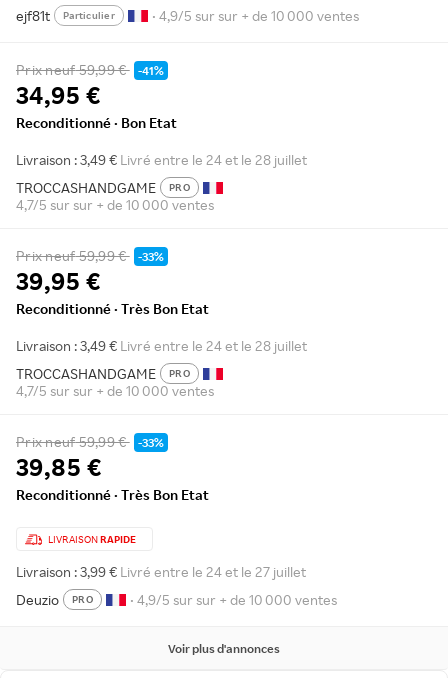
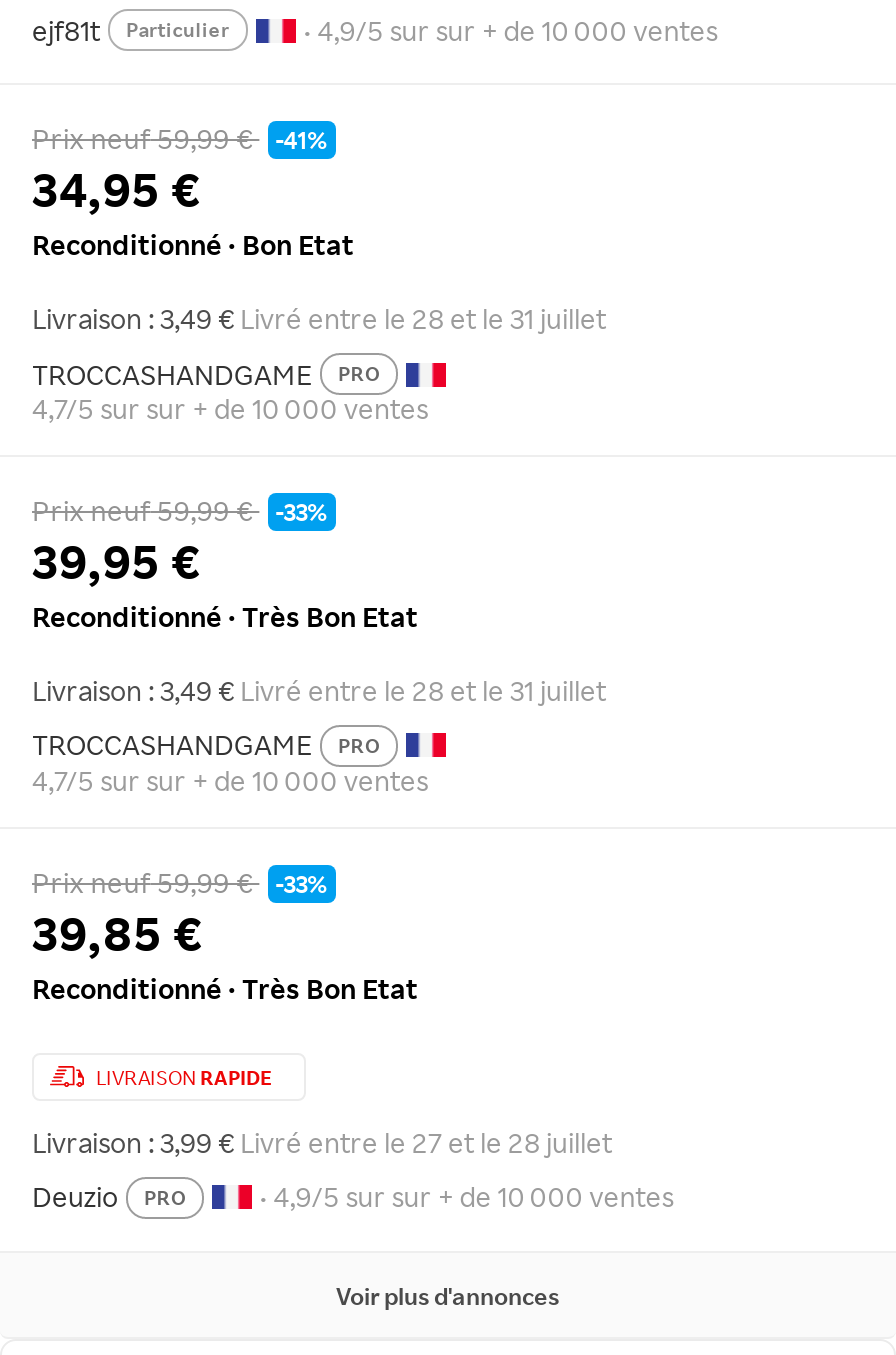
[16,151,307,168] Livraison : 3,49 €Livré entre le 24 et le 28 juillet -> [32,302,606,336] Livraison : 3,49 €Livré entre le 28 et le 31 juillet
[16,337,307,354] Livraison : 3,49 €Livré entre le 24 et le 28 juillet -> [32,673,606,707] Livraison : 3,49 €Livré entre le 28 et le 31 juillet
[16,563,306,580] Livraison : 3,99 €Livré entre le 24 et le 27 juillet -> [32,1125,612,1159] Livraison : 3,99 €Livré entre le 27 et le 28 juillet

